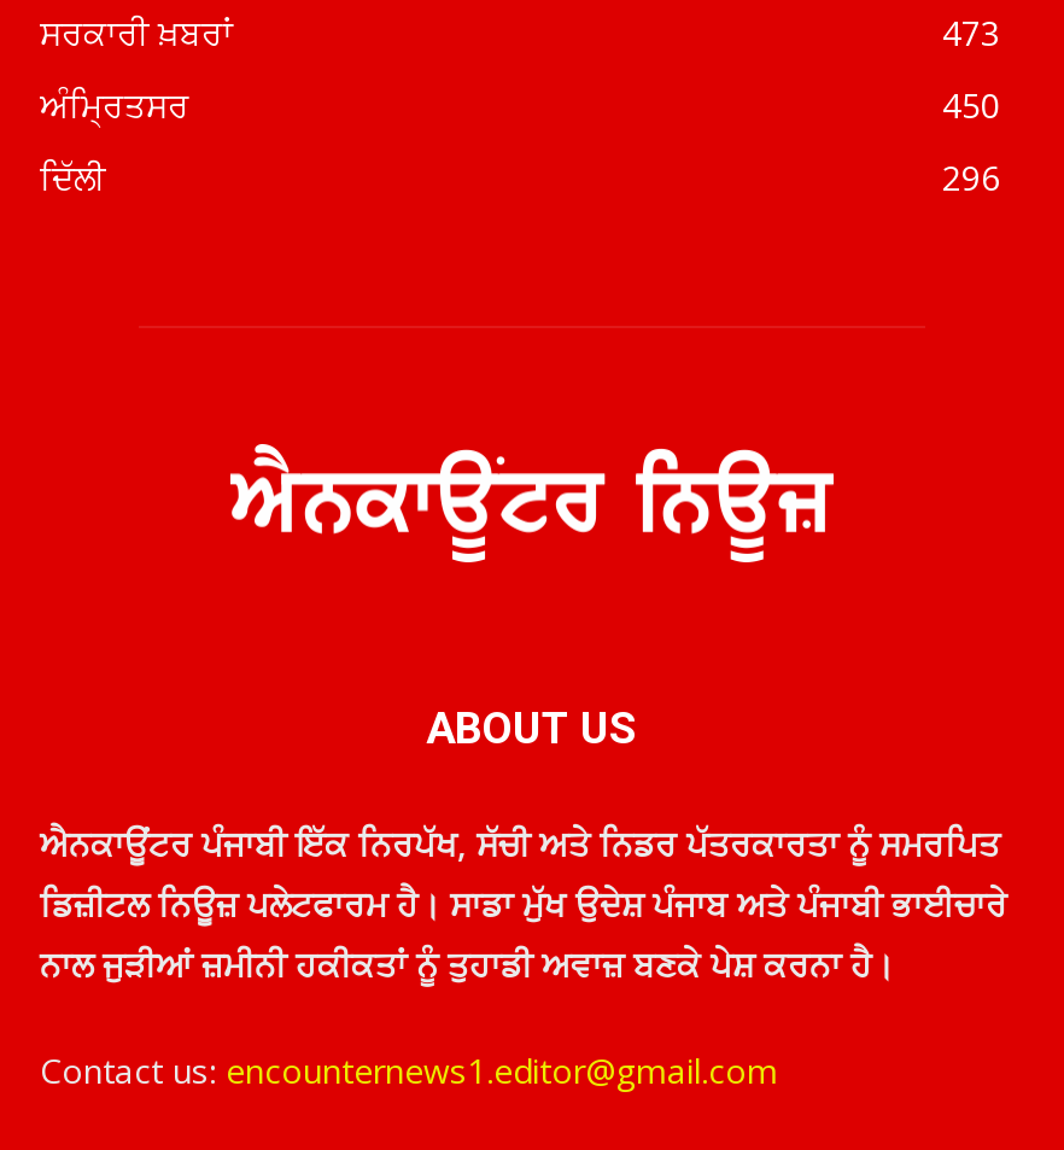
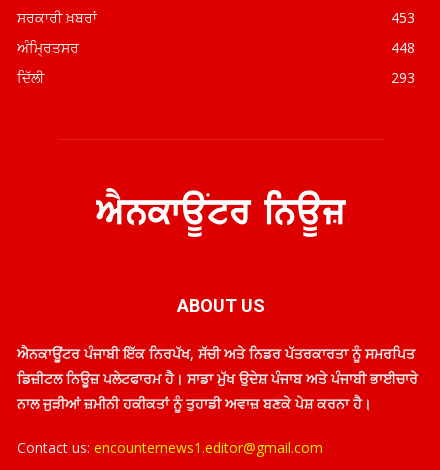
[942,10,1000,56] 473 -> [391,8,415,27] 453
[942,83,1000,129] 450 -> [391,38,415,57] 448
[942,155,1000,201] 296 -> [391,68,415,87] 293

